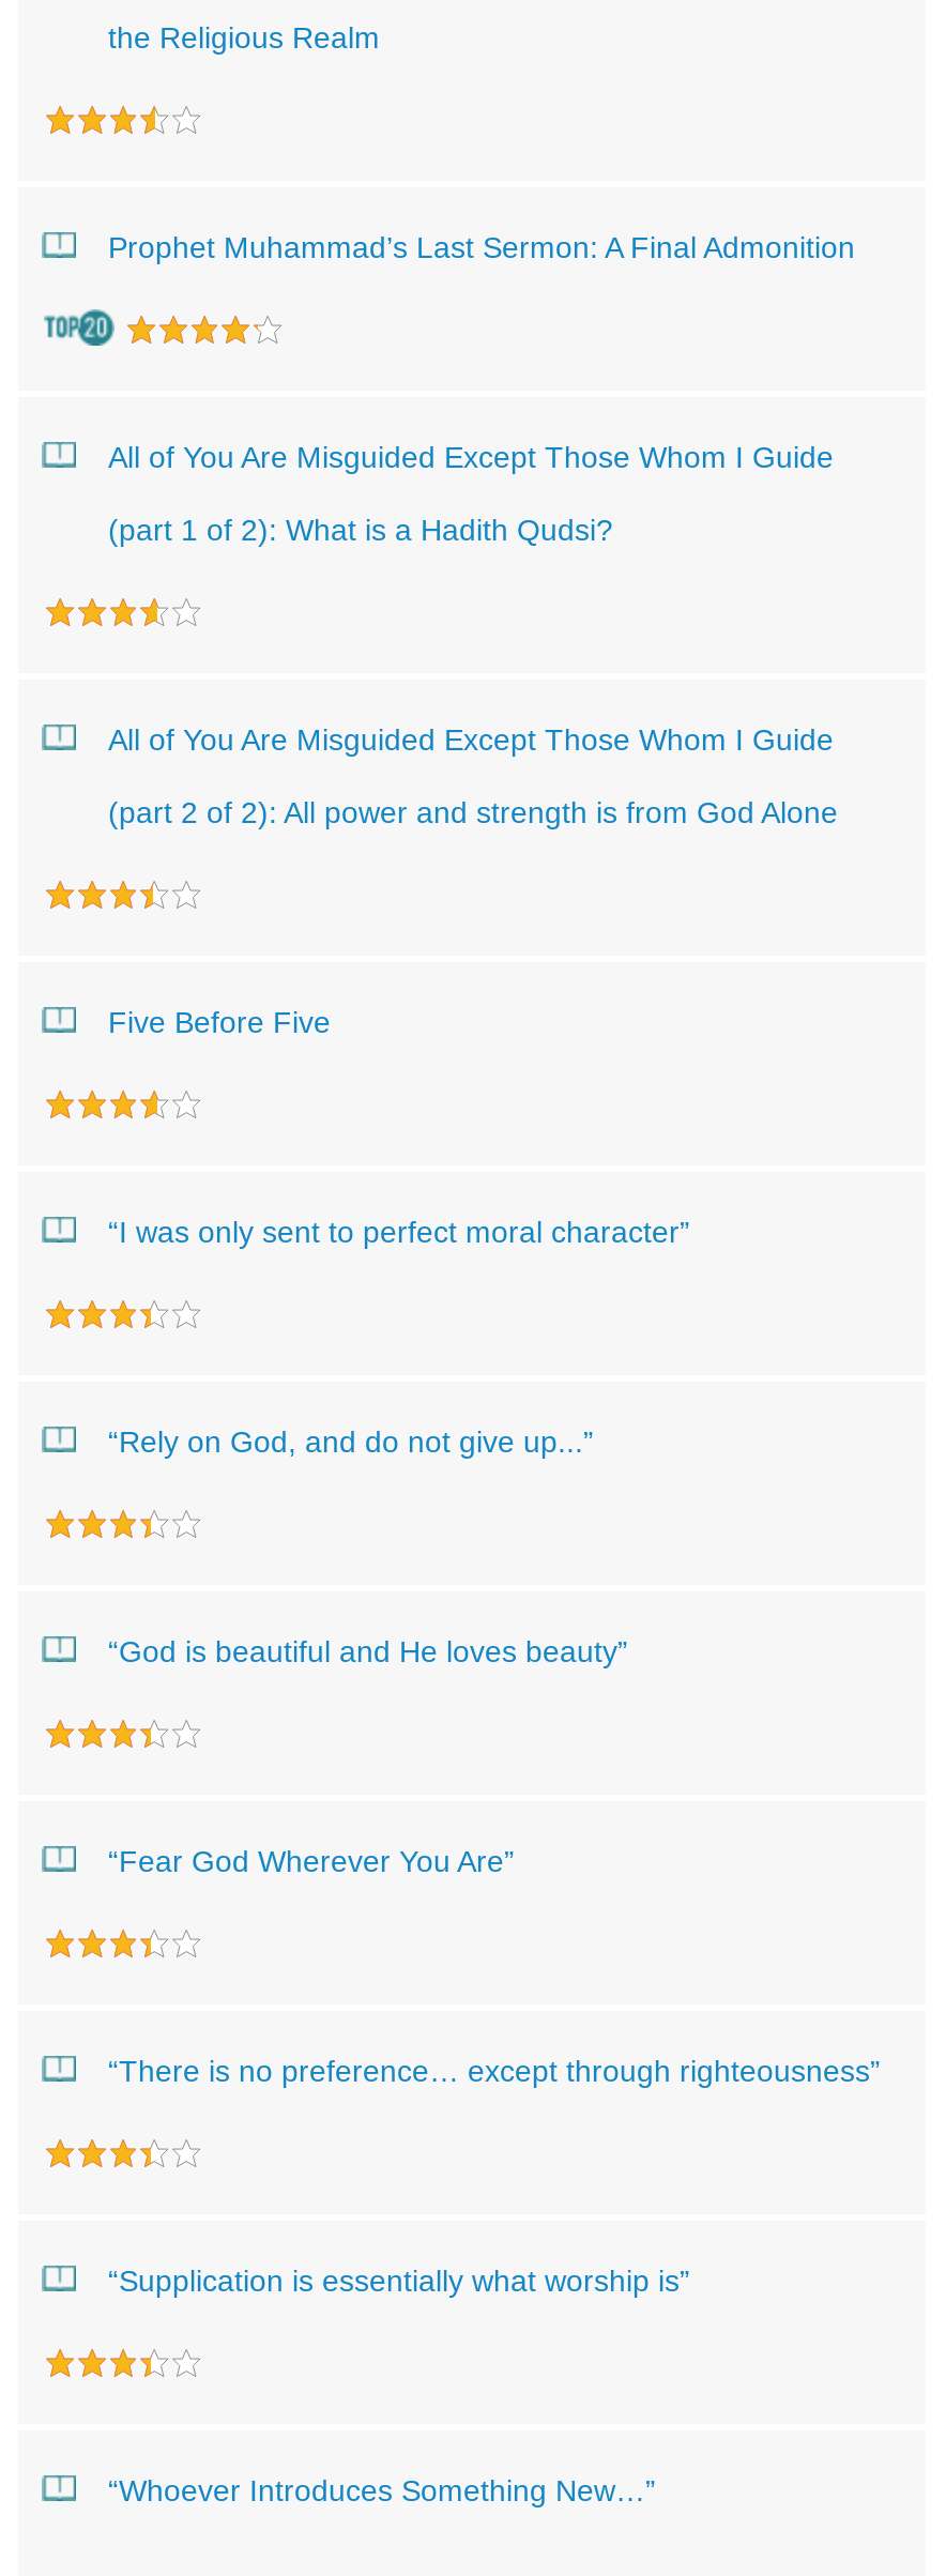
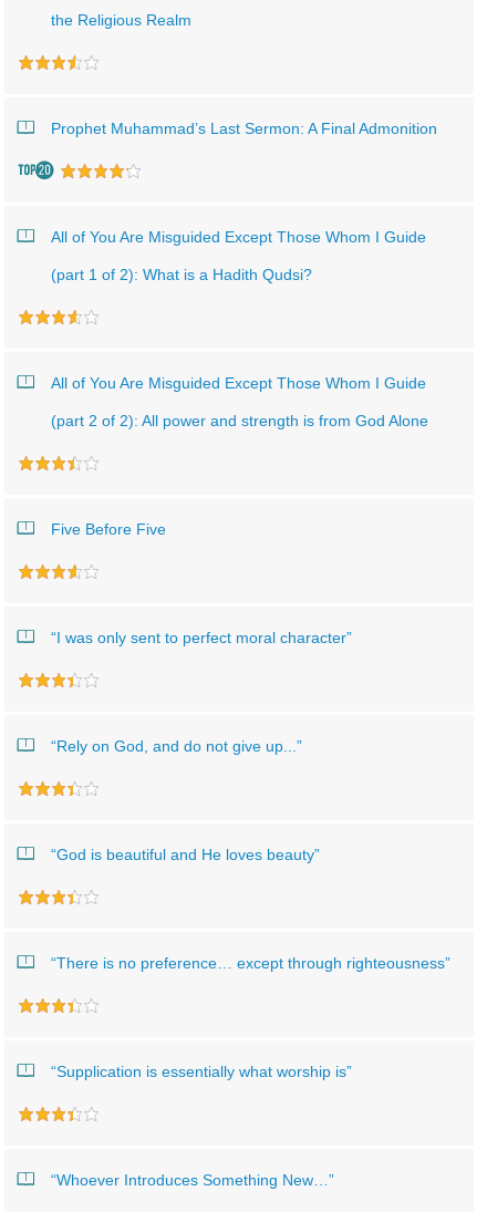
[108,1844,515,1878] “Fear God Wherever You Are” -> none

